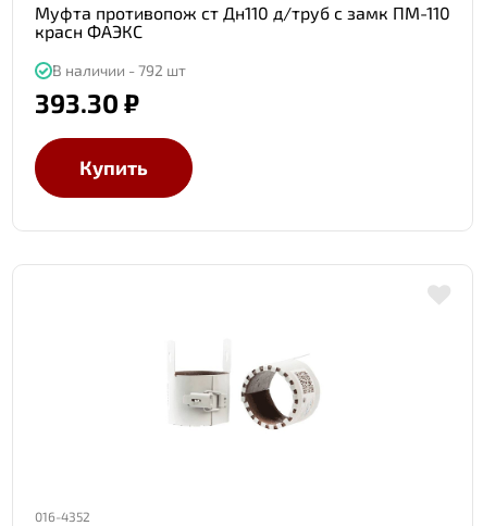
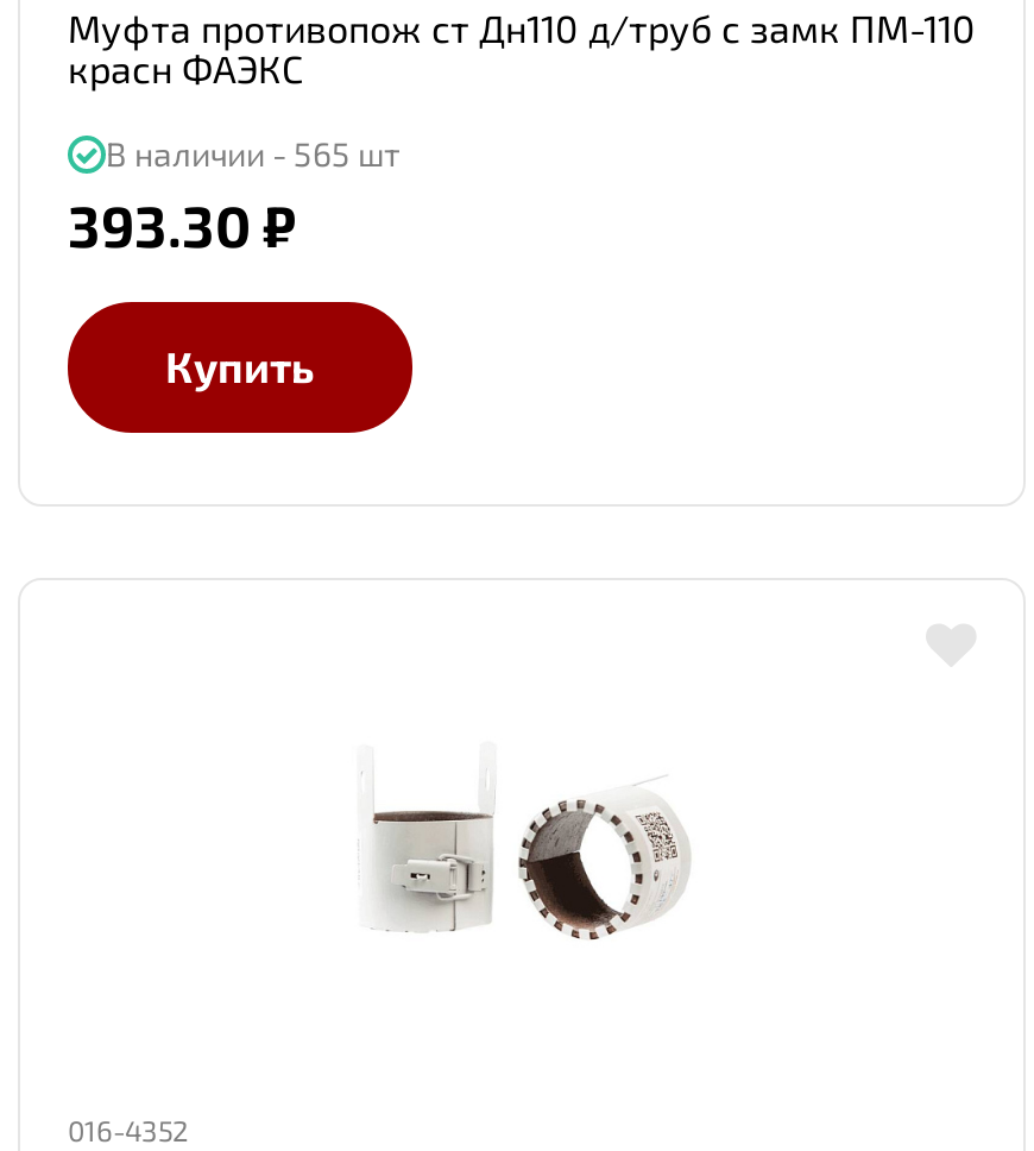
[52,61,186,79] В наличии - 792 шт -> [106,133,401,174] В наличии - 565 шт

